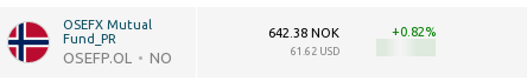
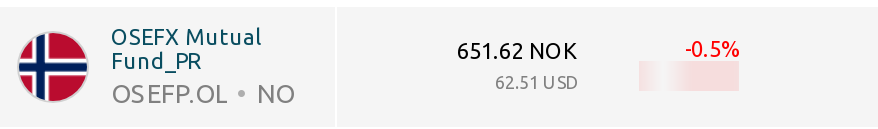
[268,26,339,40] 642.38 NOK -> [457,39,577,63] 651.62 NOK
[392,25,425,39] +0.82 -> [685,37,721,61] -0.5
[291,46,339,58] 61.62 USD -> [495,73,577,93] 62.51 USD

